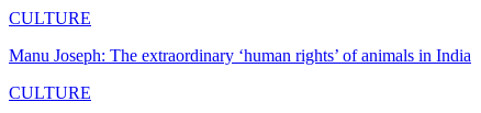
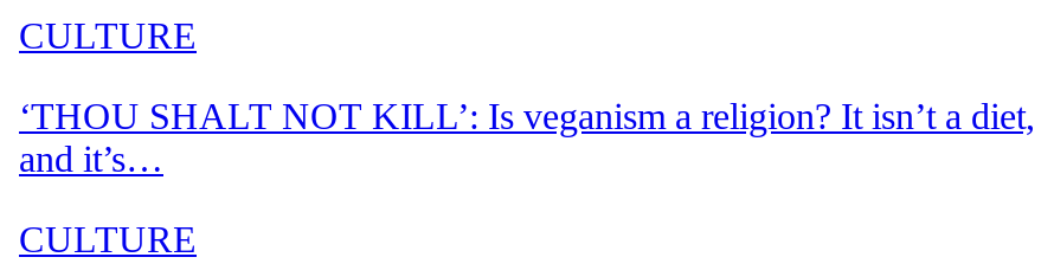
[9,46,471,65] Manu Joseph: The extraordinary ‘human rights’ of animals in India -> [19,96,1035,179] ‘THOU SHALT NOT KILL’: Is veganism a religion? It isn’t a diet, | and it’s…

